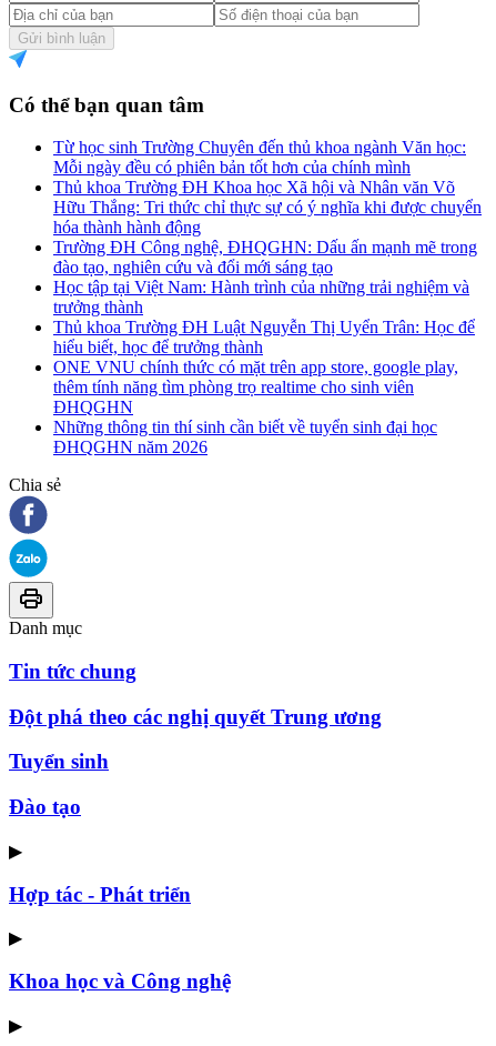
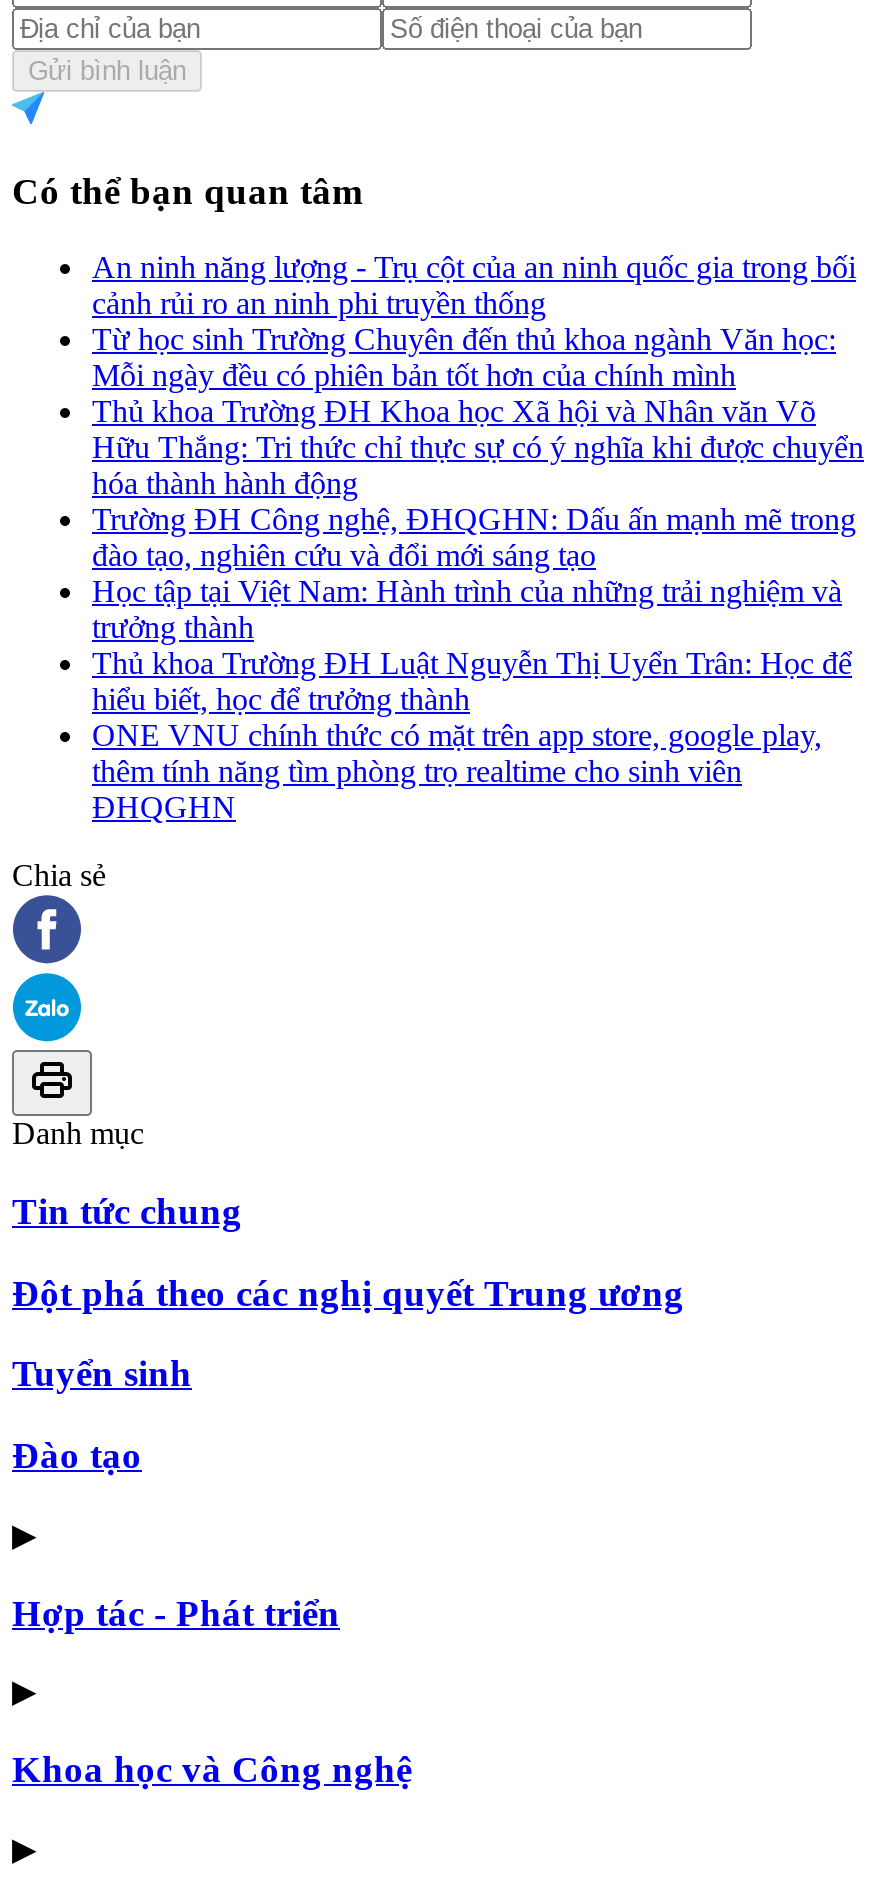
none -> [92,250,856,320] An ninh năng lượng - Trụ cột của an ninh quốc gia trong bối | cảnh rủi ro an ninh phi truyền thống
moved [53,138,482,417] -> [92,322,864,824]: Từ học sinh Trường Chuyên đến thủ khoa ngành Văn học: | Mỗi ngày đều có phiên bản tốt hơn của chính mình | Thủ khoa Trường ĐH Khoa học Xã hội và Nhân văn Võ | ... | thêm tính năng tìm phòng trọ realtime cho sinh viên | ĐHQGHN
[53,418,437,457] Những thông tin thí sinh cần biết về tuyển sinh đại học | ĐHQGHN năm 2026 -> none

